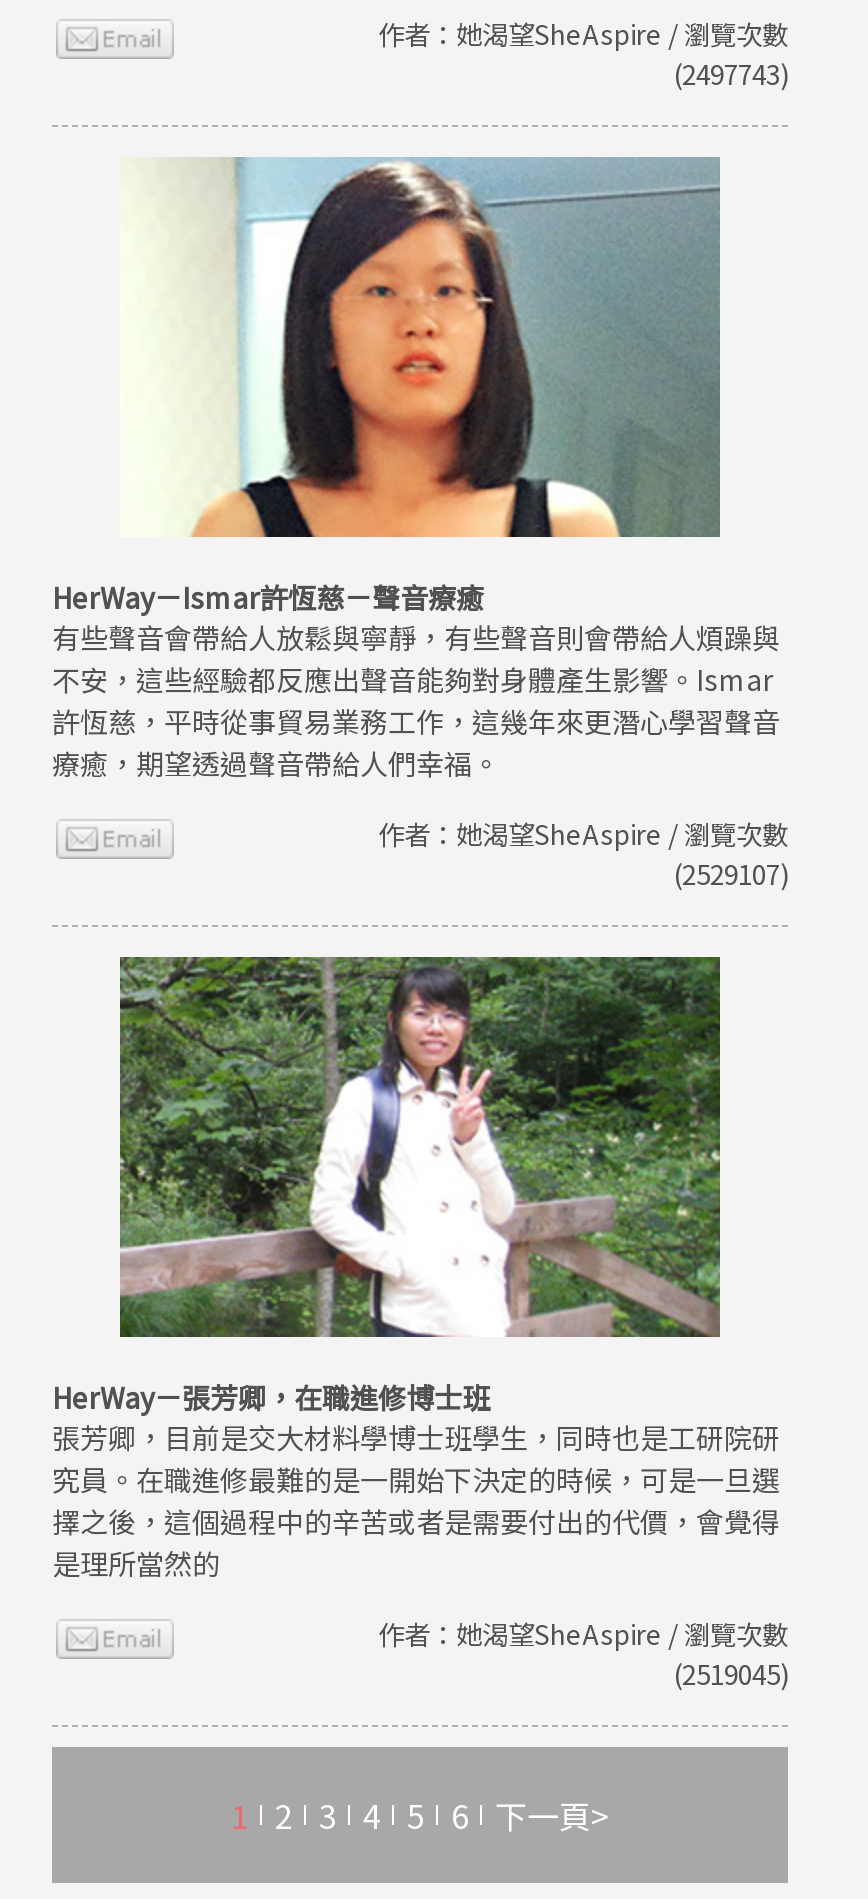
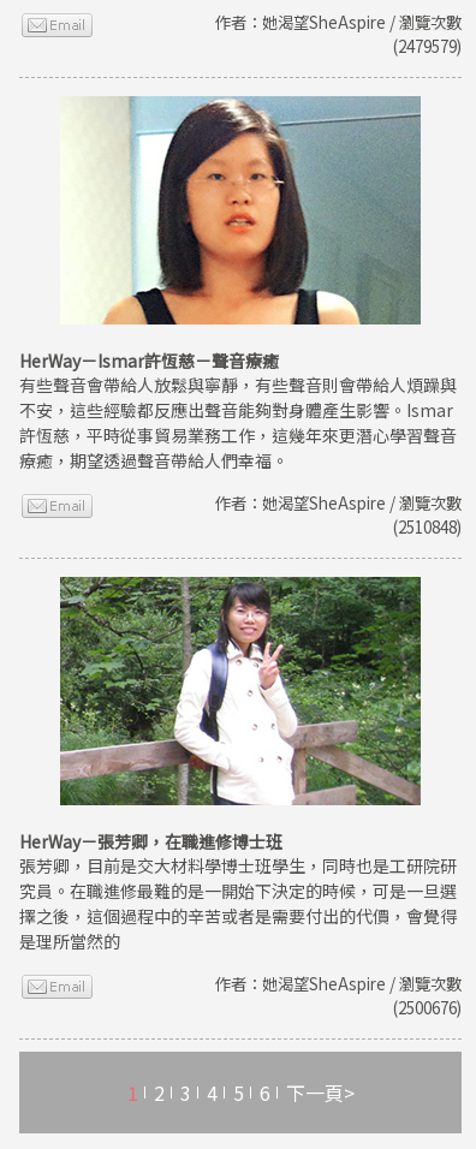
[674,55,788,93] (2497743) -> [393,35,462,58] (2479579)
[674,855,788,893] (2529107) -> [393,516,462,539] (2510848)
[674,1655,788,1693] (2519045) -> [393,996,462,1019] (2500676)

